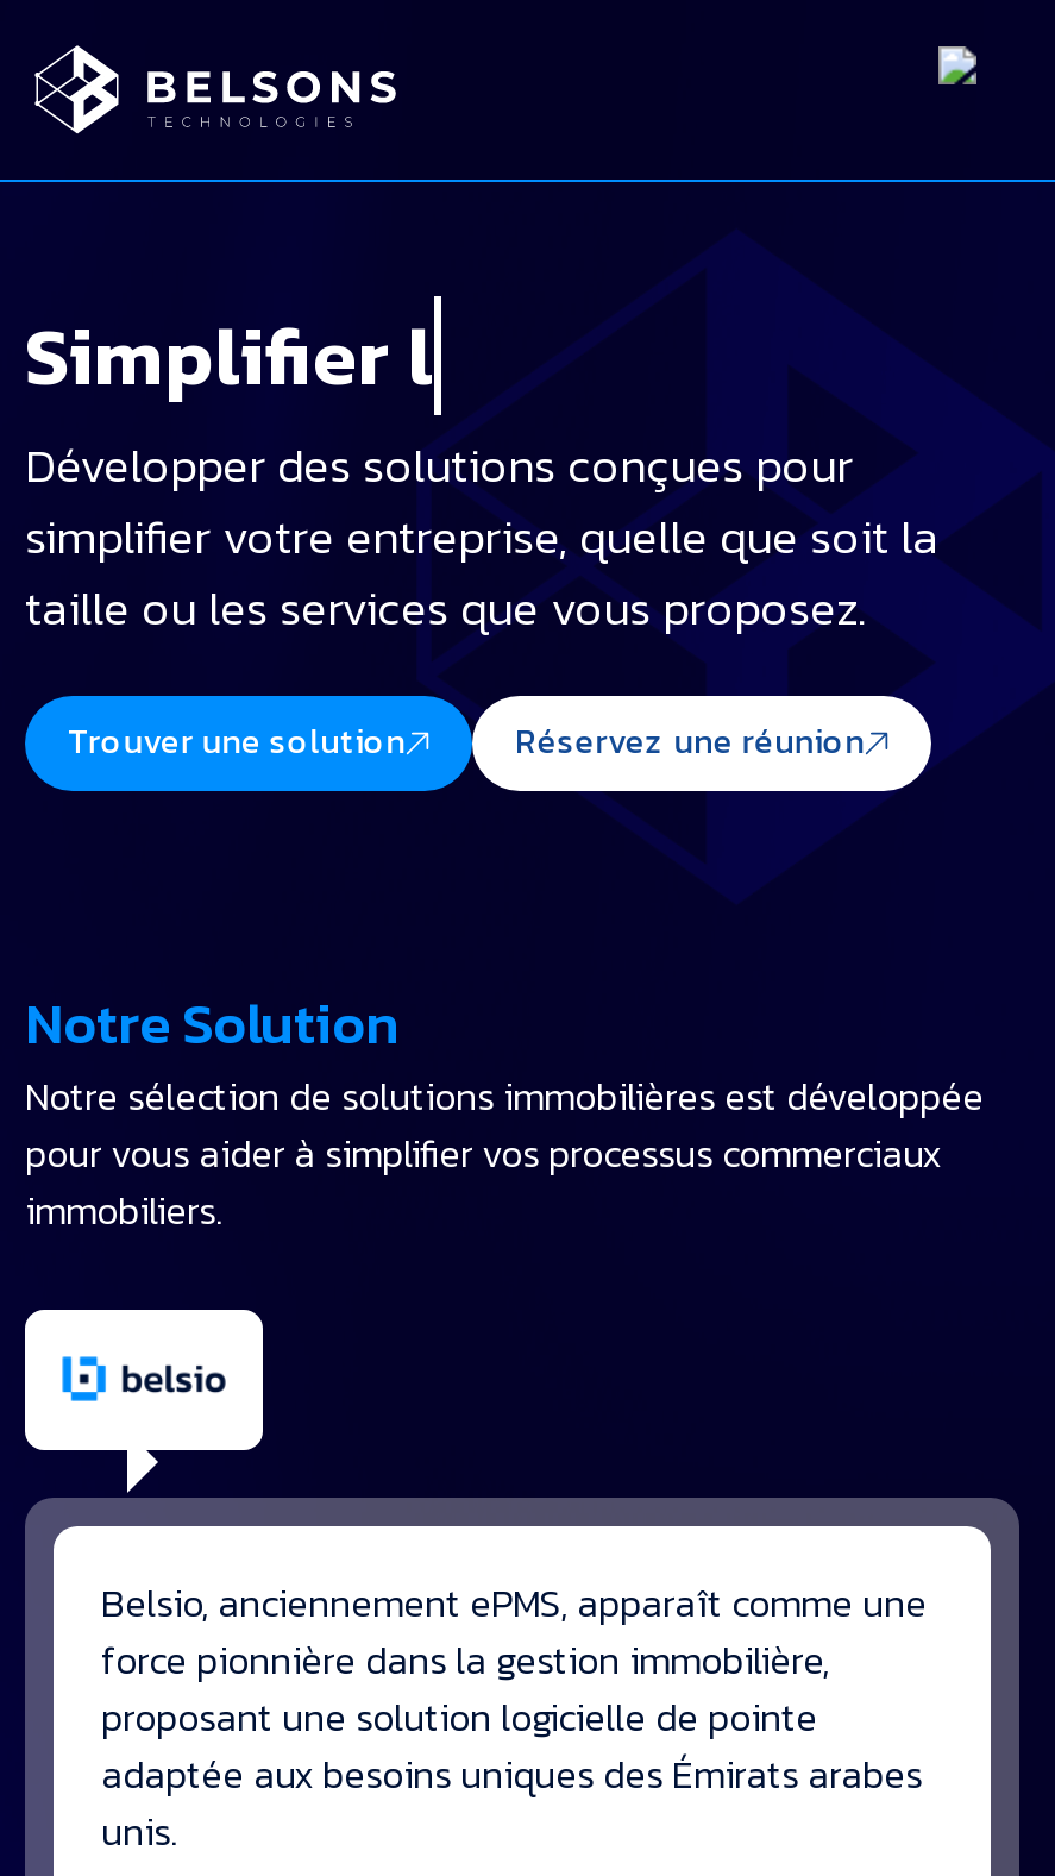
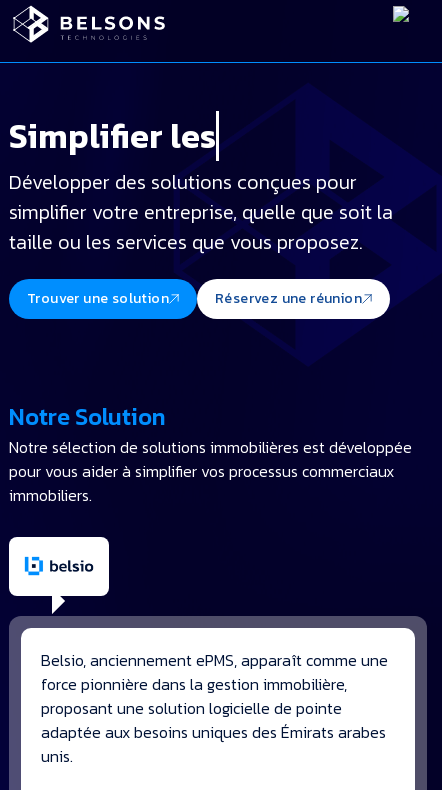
[25,296,591,415] Simplifier le flu -> [9,111,163,161] Simplifier

